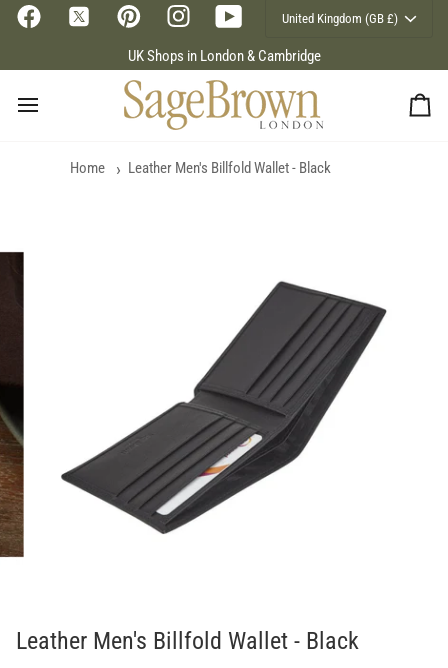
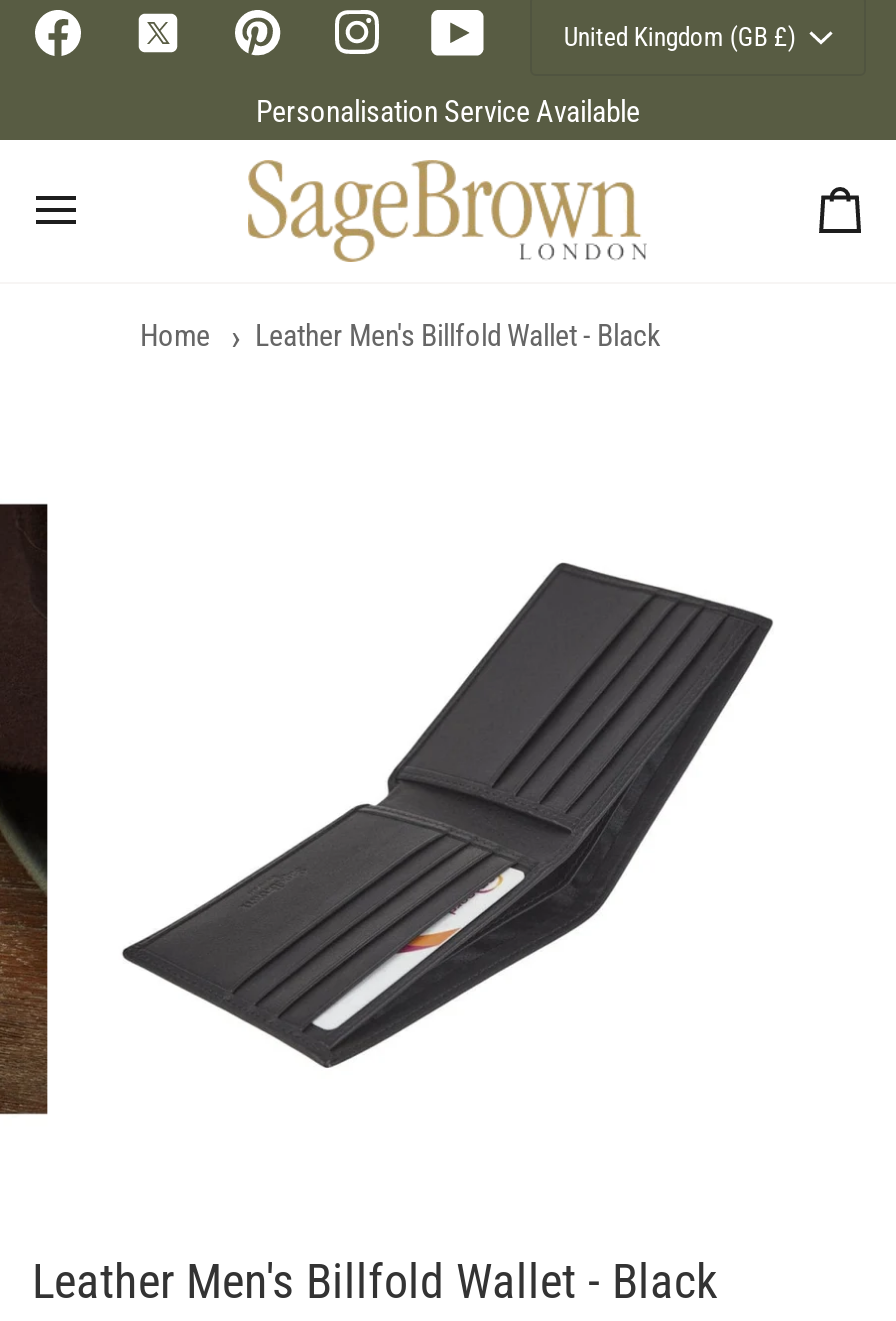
[127,47,320,65] UK Shops in London & Cambridge -> [256,95,640,131] Personalisation Service Available

